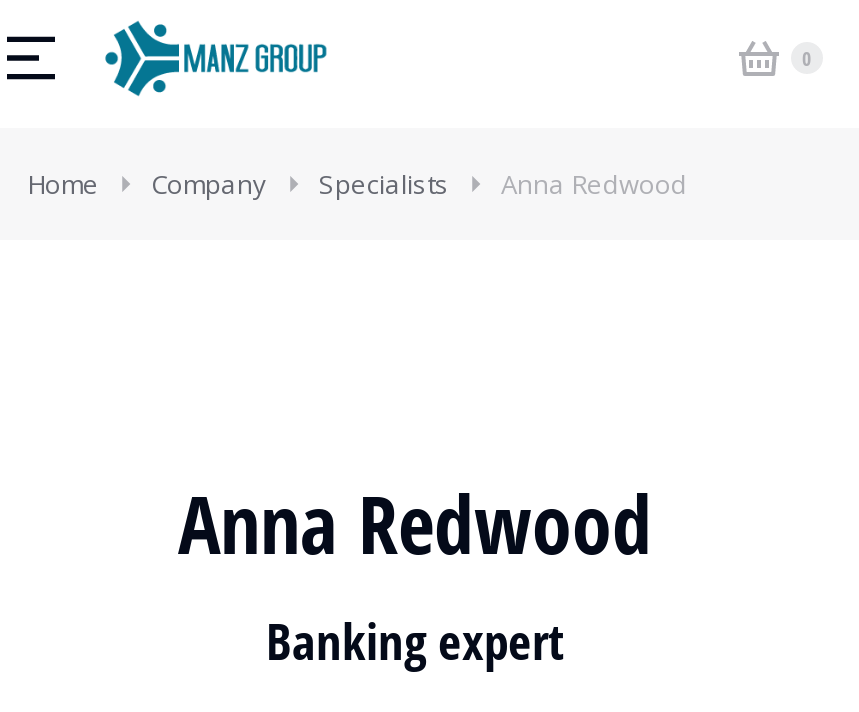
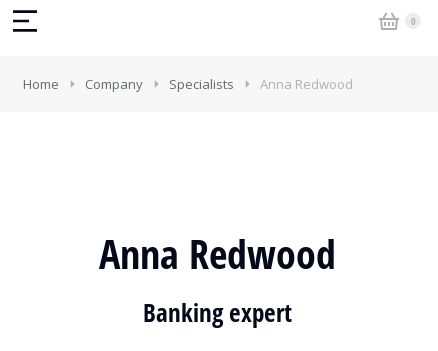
[103,20,329,98] [image] -> none

